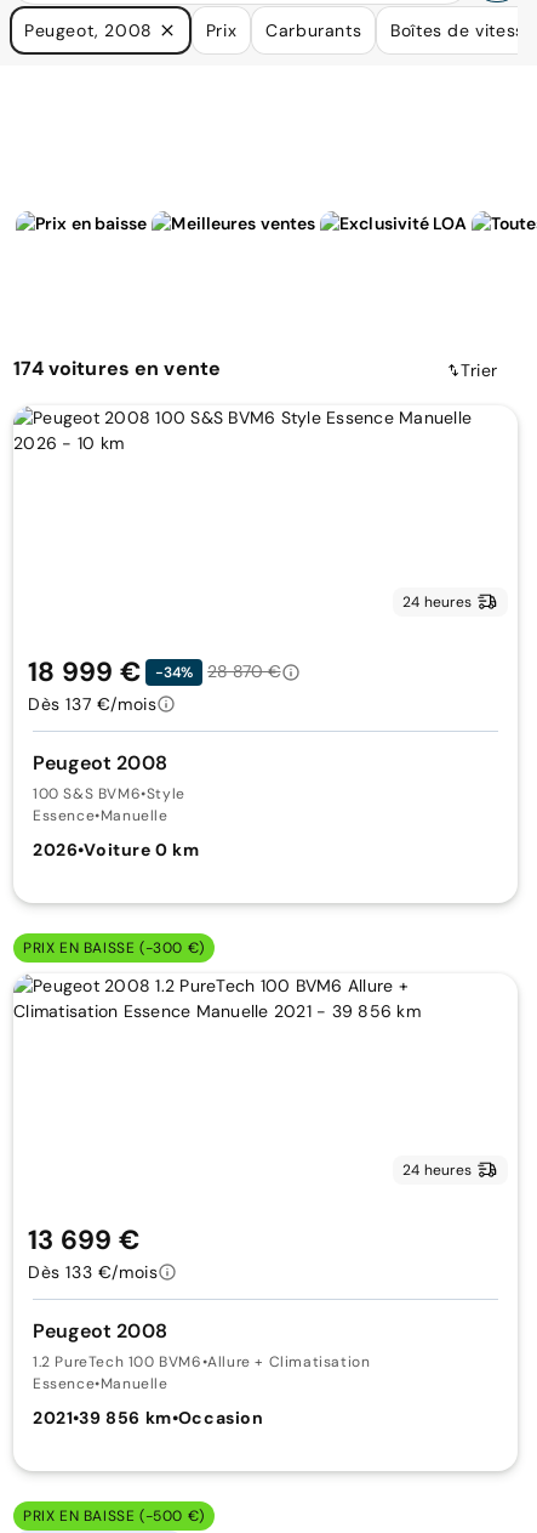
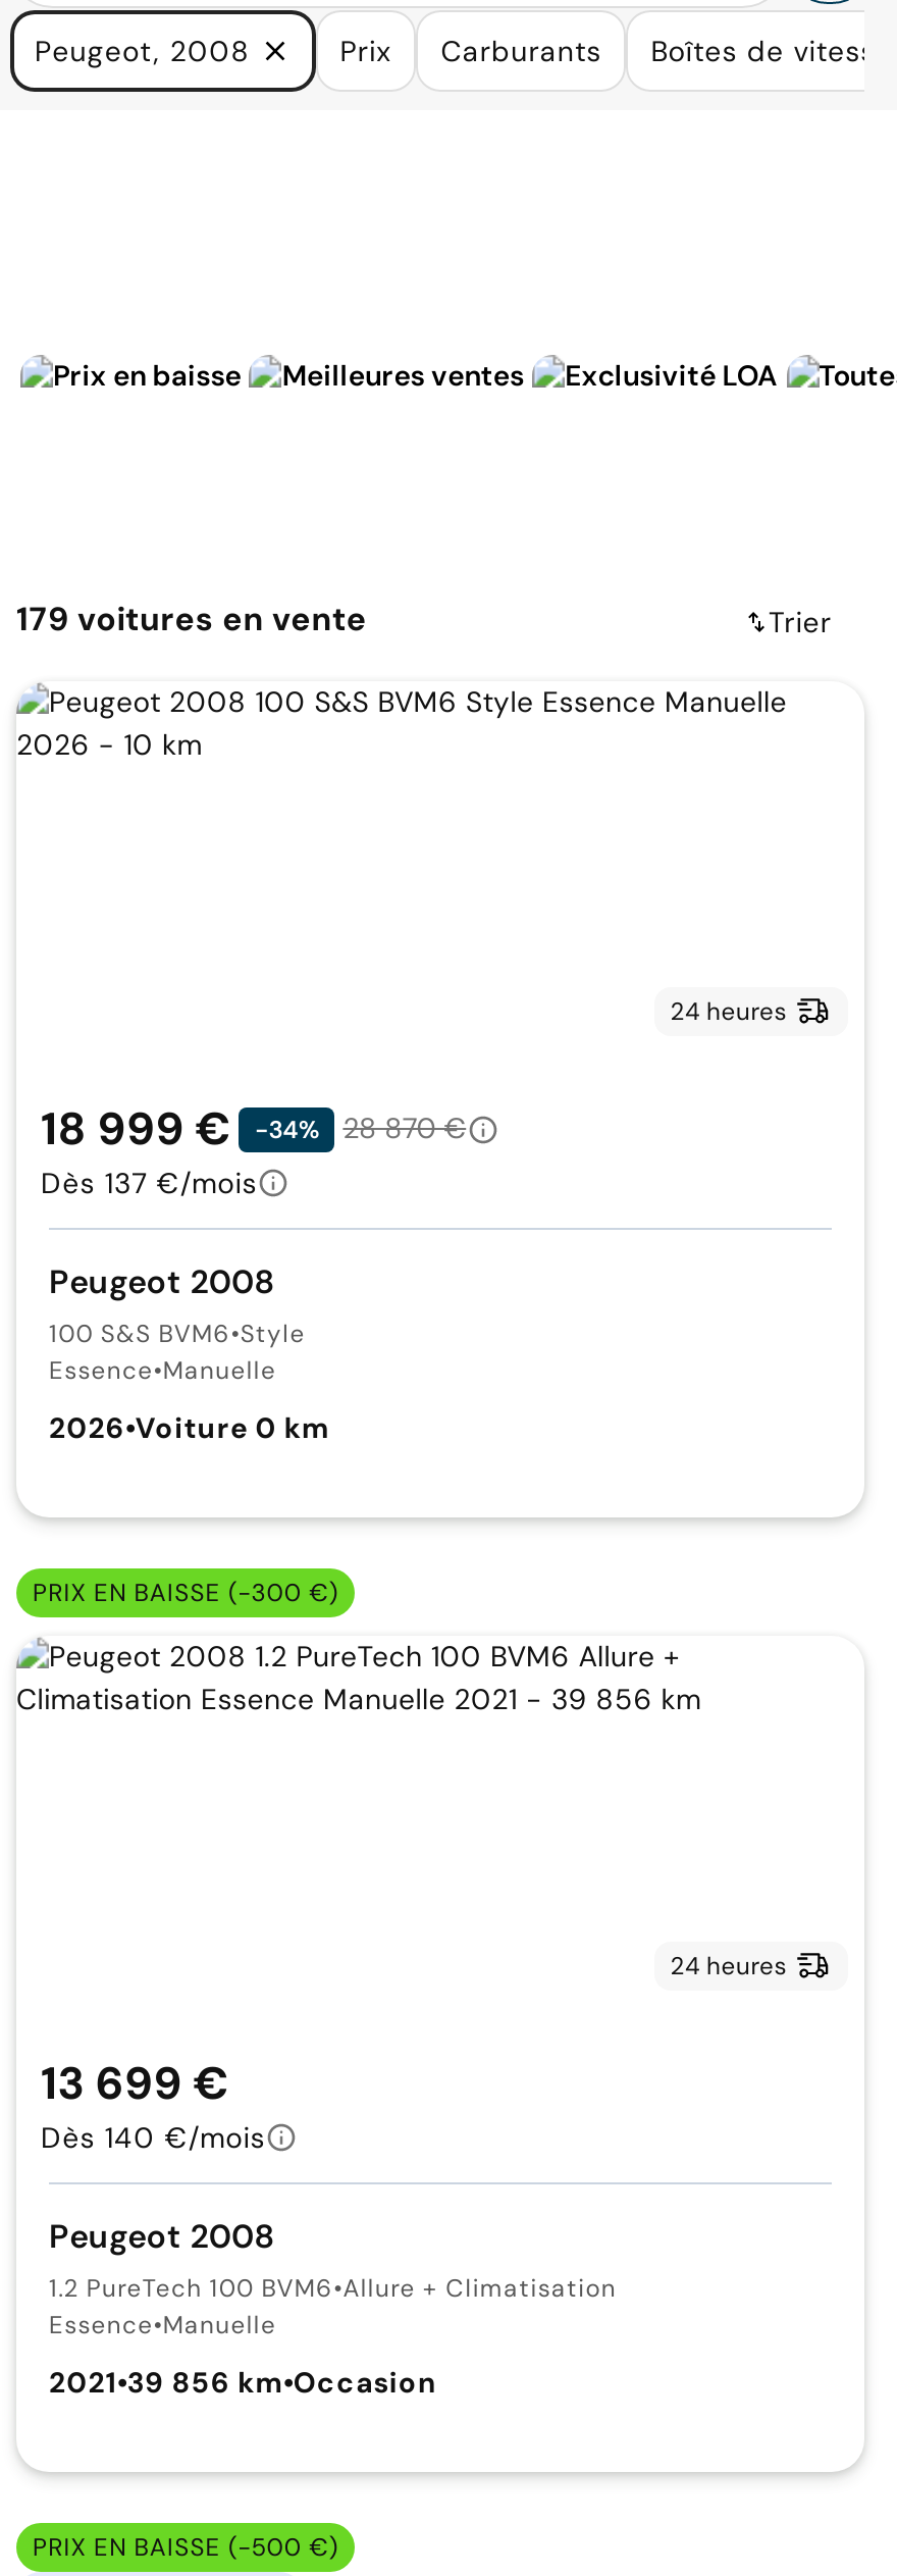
[13,356,221,381] 174 voitures en vente -> [16,598,367,641] 179 voitures en vente
[28,1261,158,1283] Dès 133 €/mois -> [41,2119,266,2155] Dès 140 €/mois

